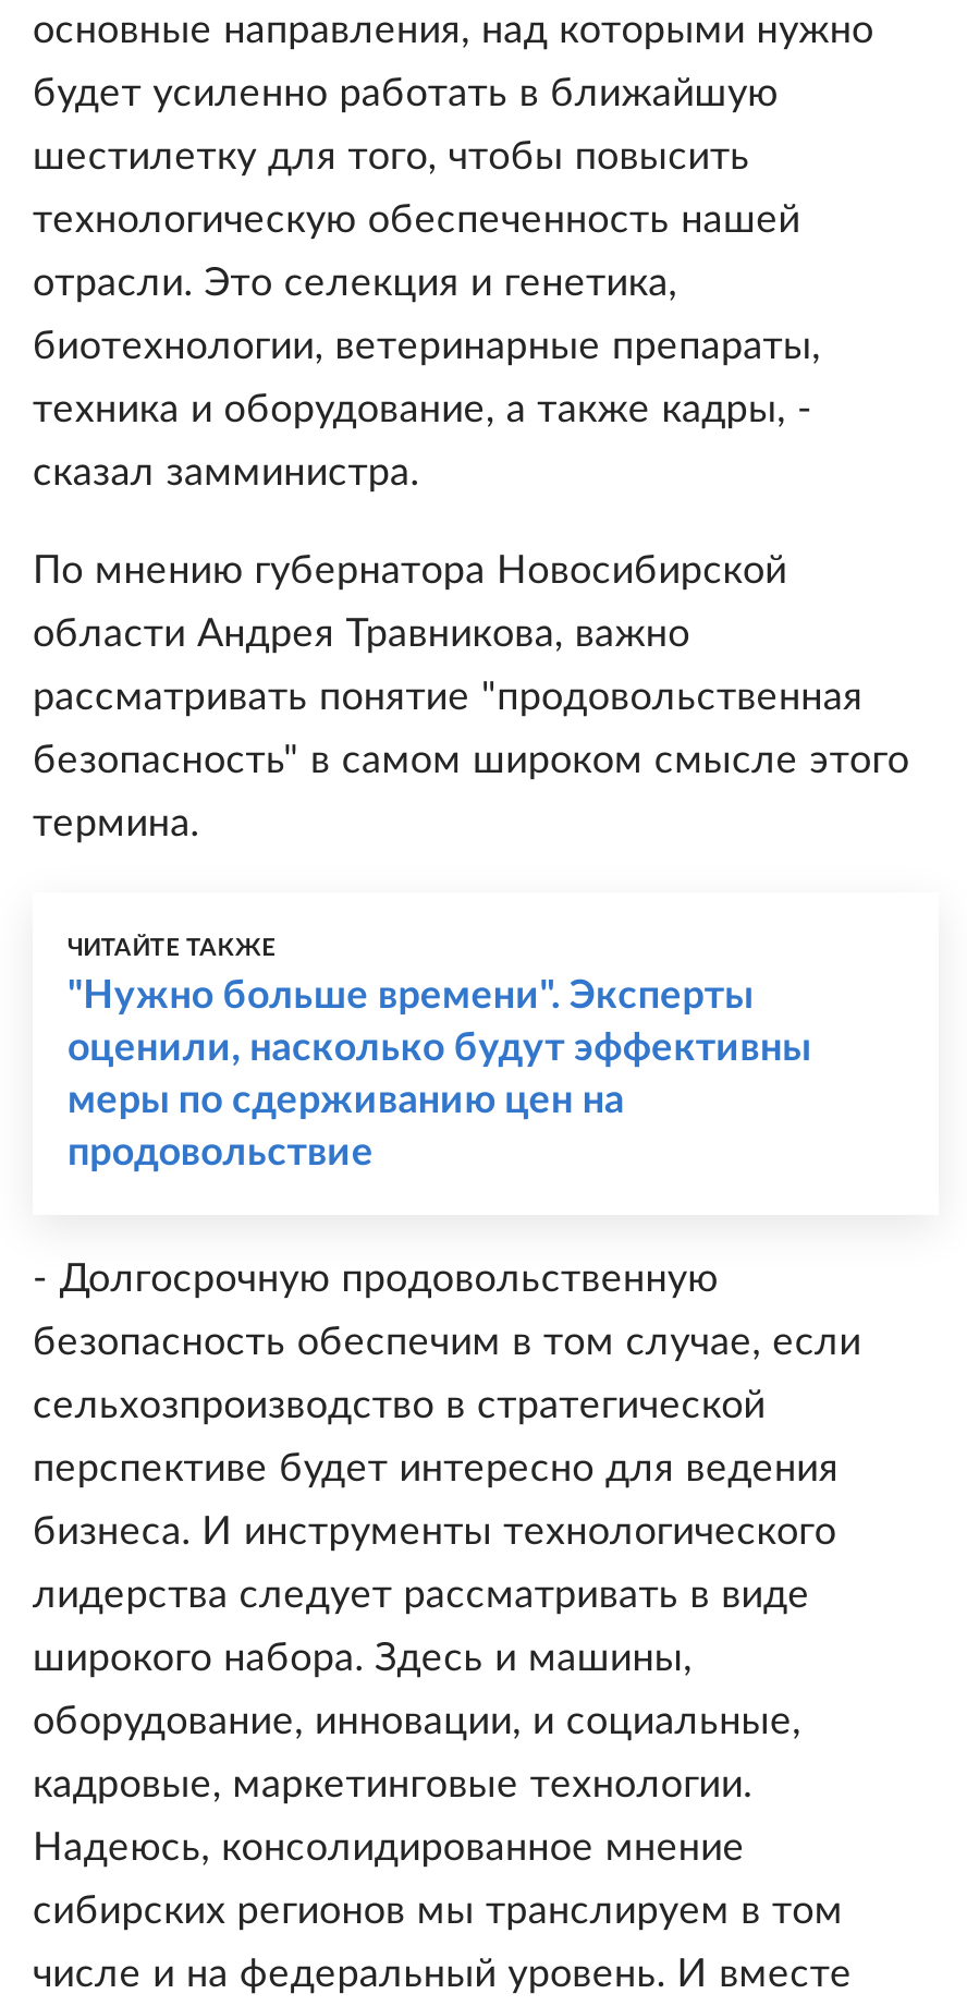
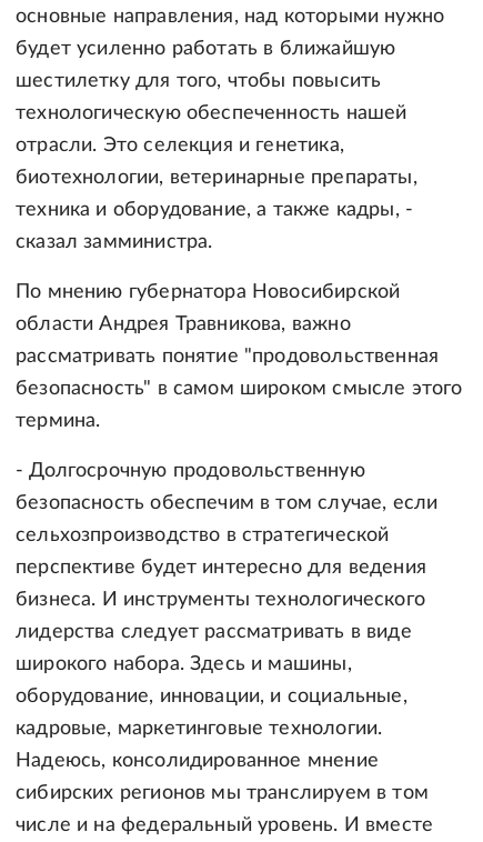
[68,937,811,1174] ЧИТАЙТЕ ТАКЖЕ | "Нужно больше времени". Эксперты | оценили, насколько будут эффективны | меры по сдерживанию цен на | продовольствие -> none

